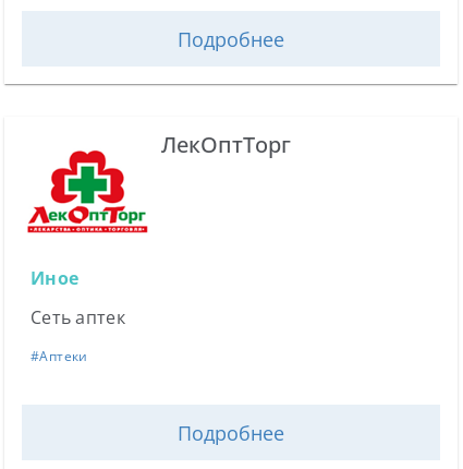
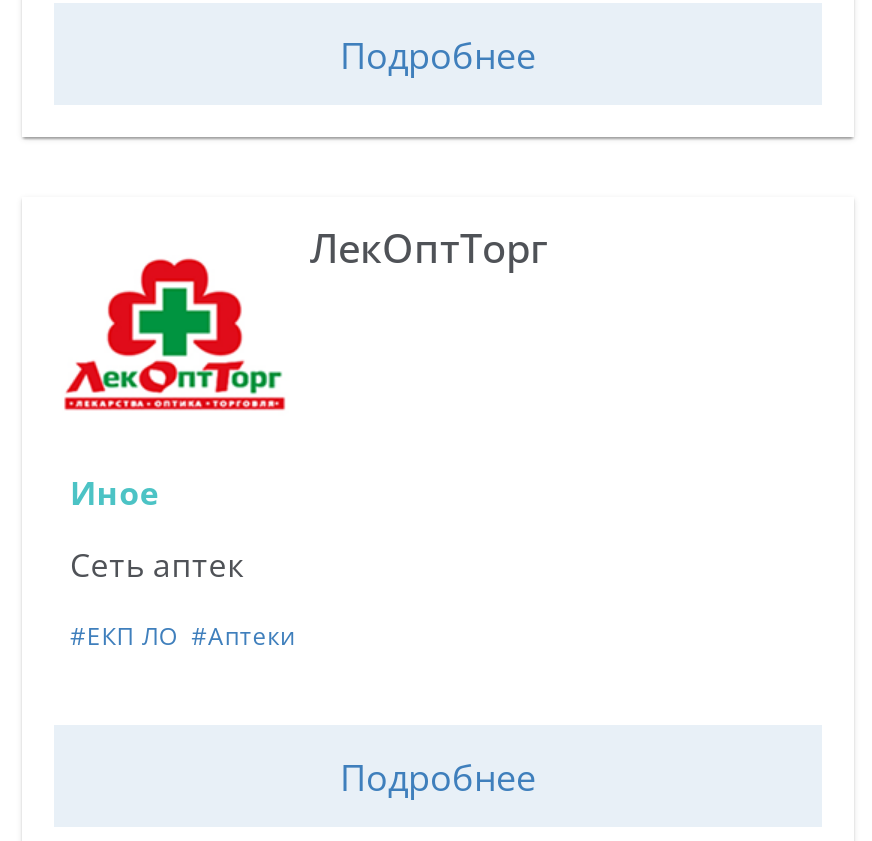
[31,347,92,365] #Аптеки -> [70,619,304,653] #ЕКП ЛО #Аптеки

